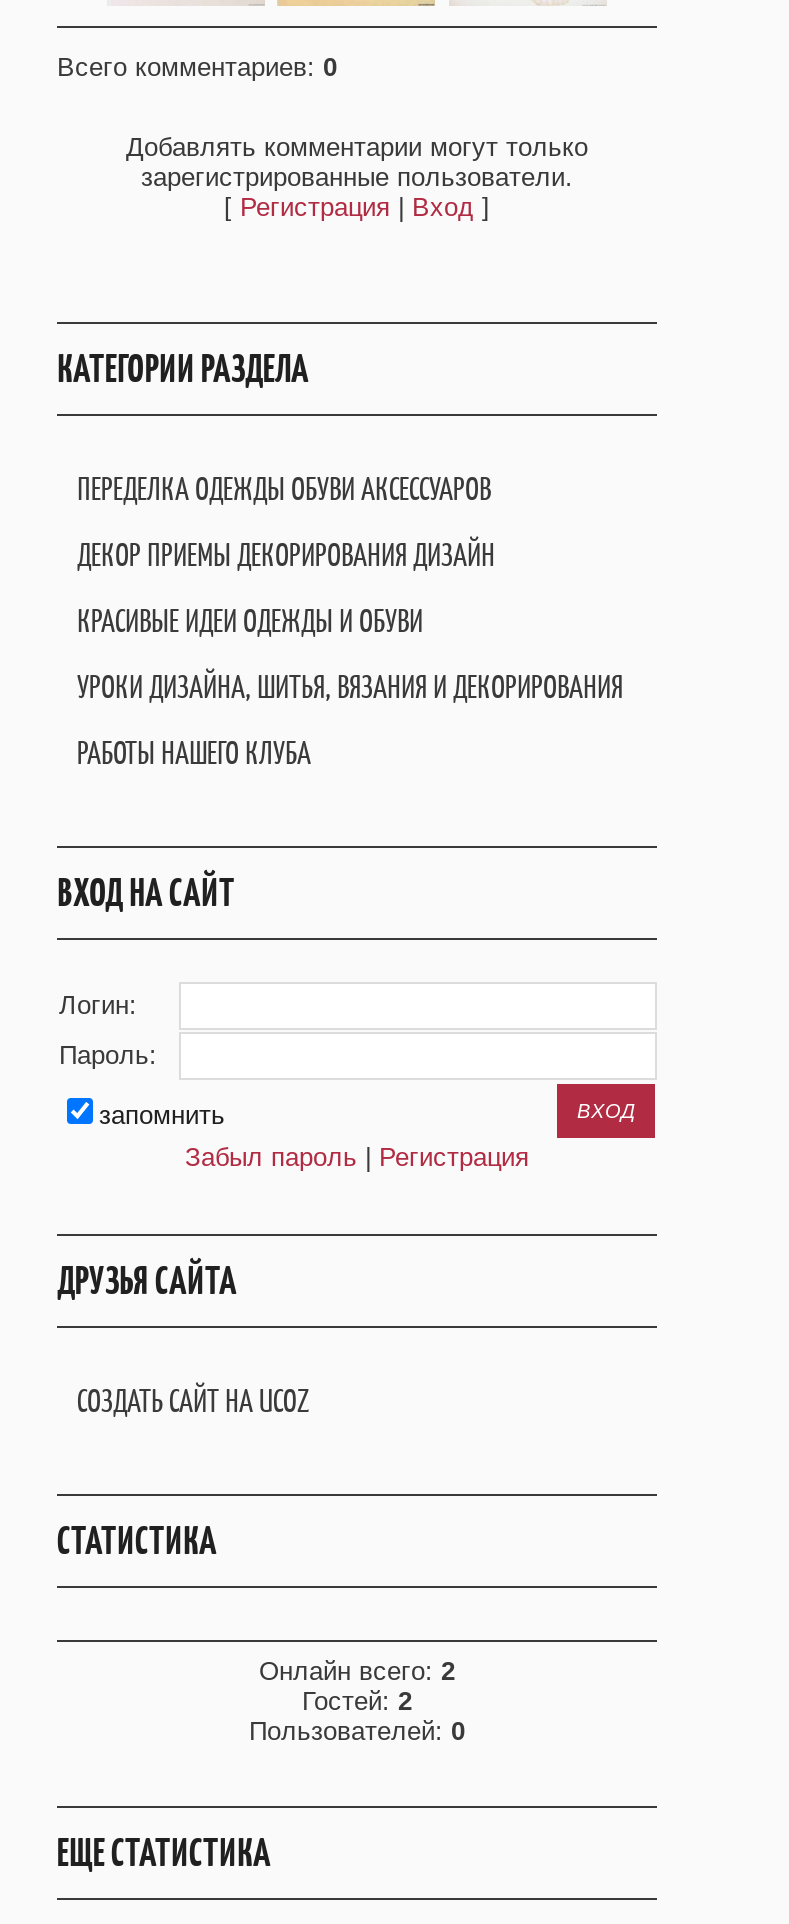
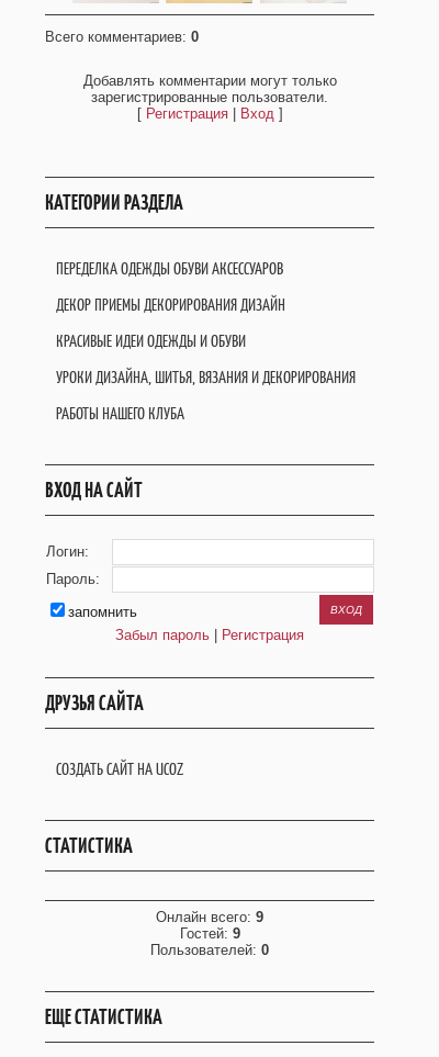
[259,1655,455,1685] Онлайн всего: 2 -> [156,908,263,925] Онлайн всего: 9
[302,1685,412,1715] Гостей: 2 -> [179,925,240,941] Гостей: 9

